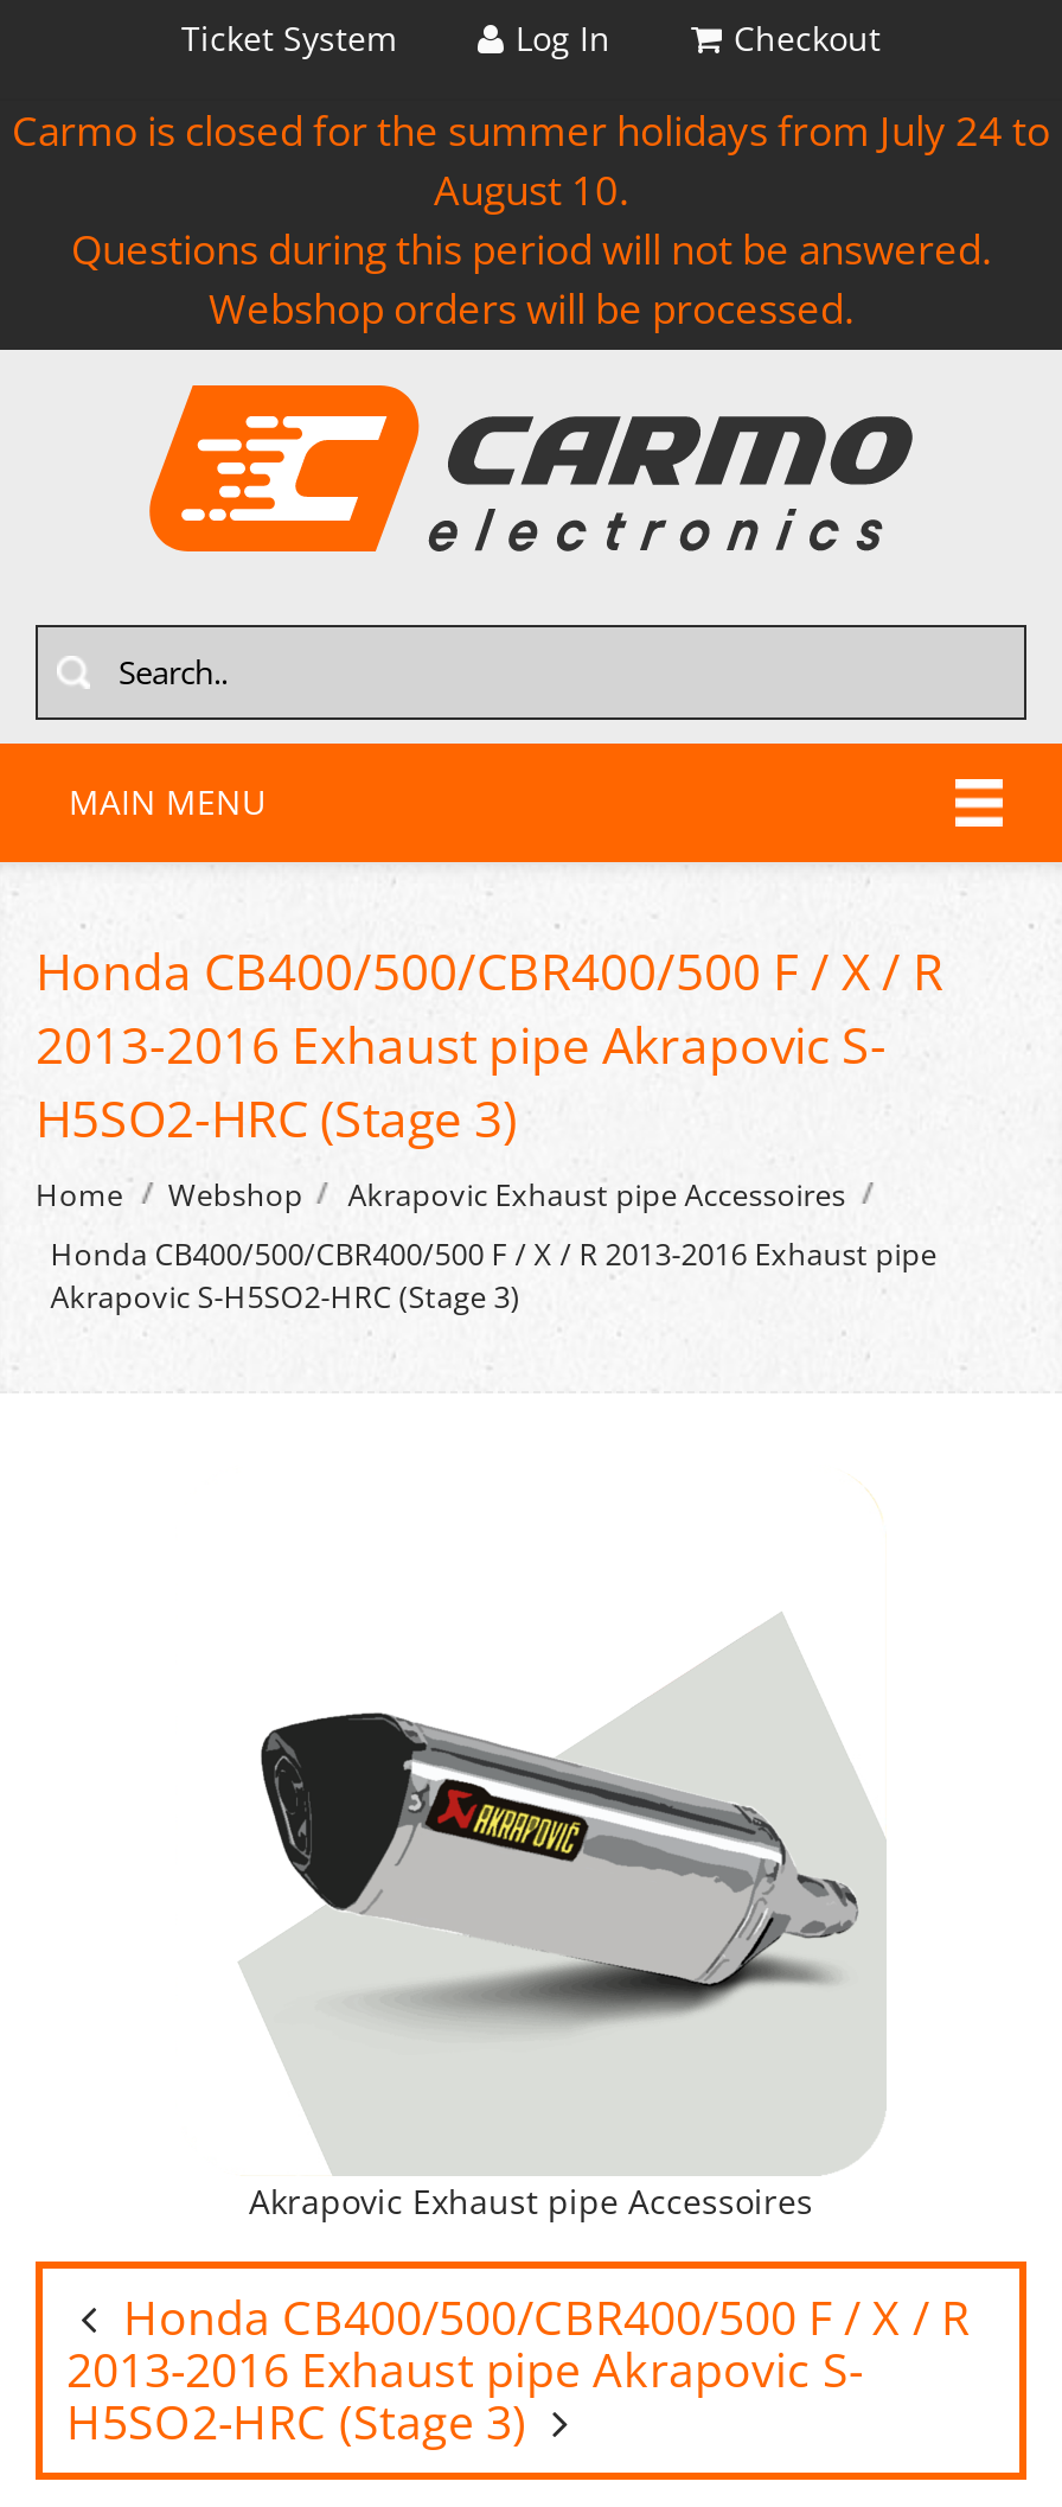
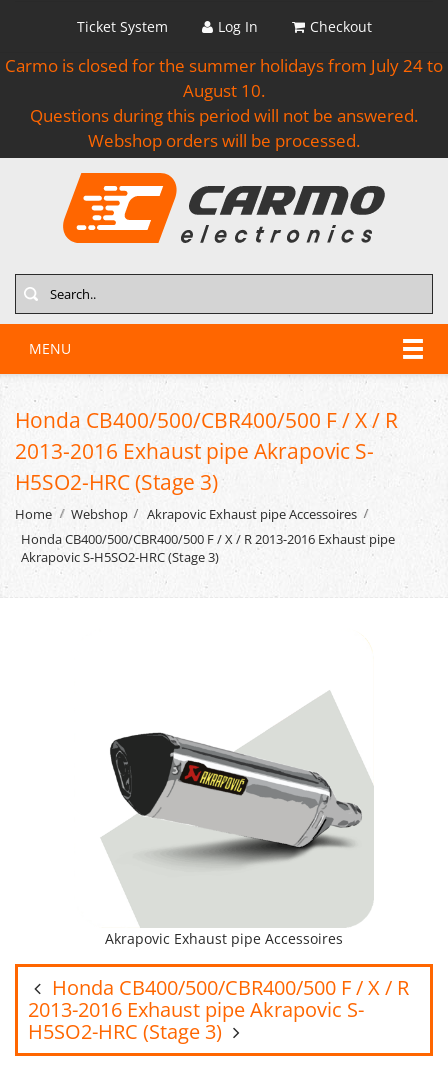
[69,779,265,824] MAIN MENU -> [29,339,71,358] MENU

